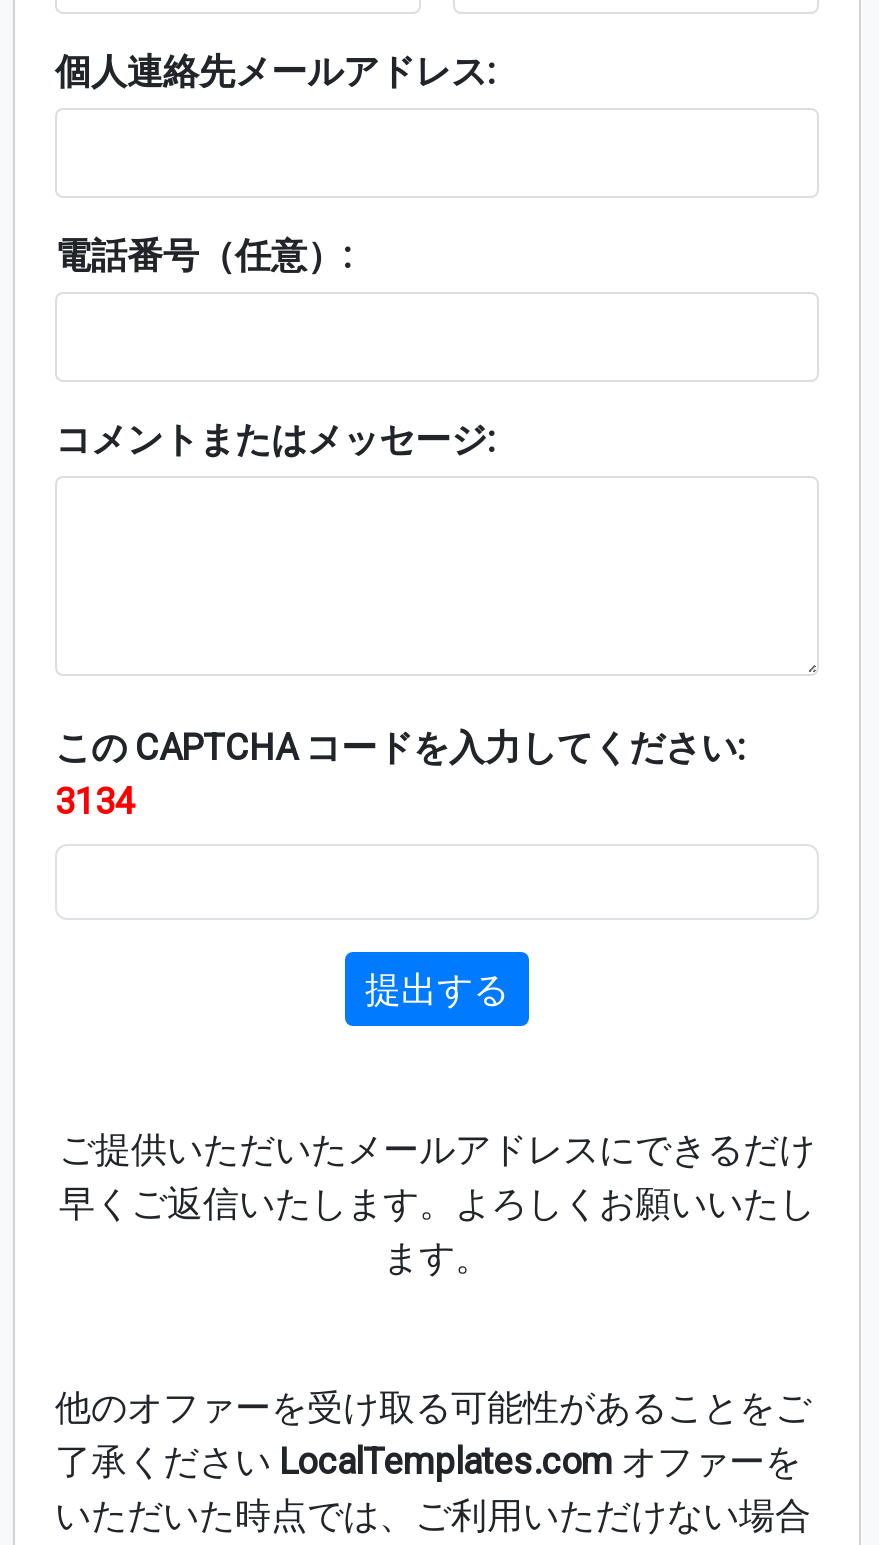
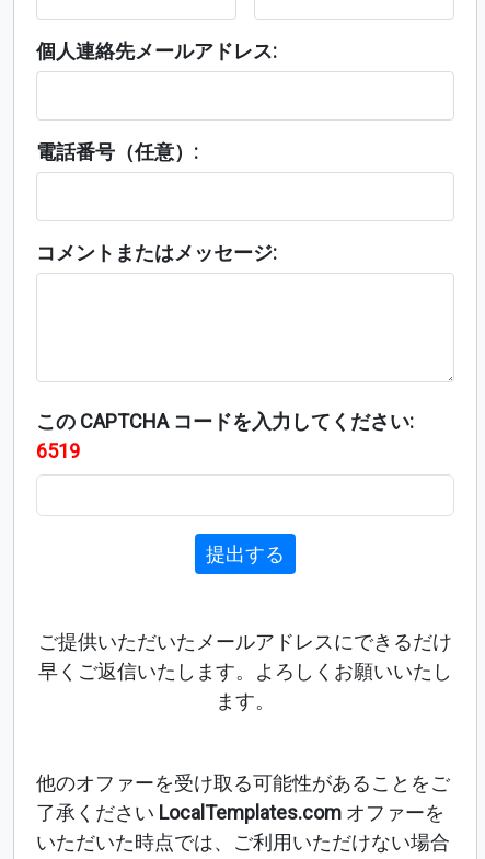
[55,780,135,822] 3134 -> [36,440,80,463] 6519

